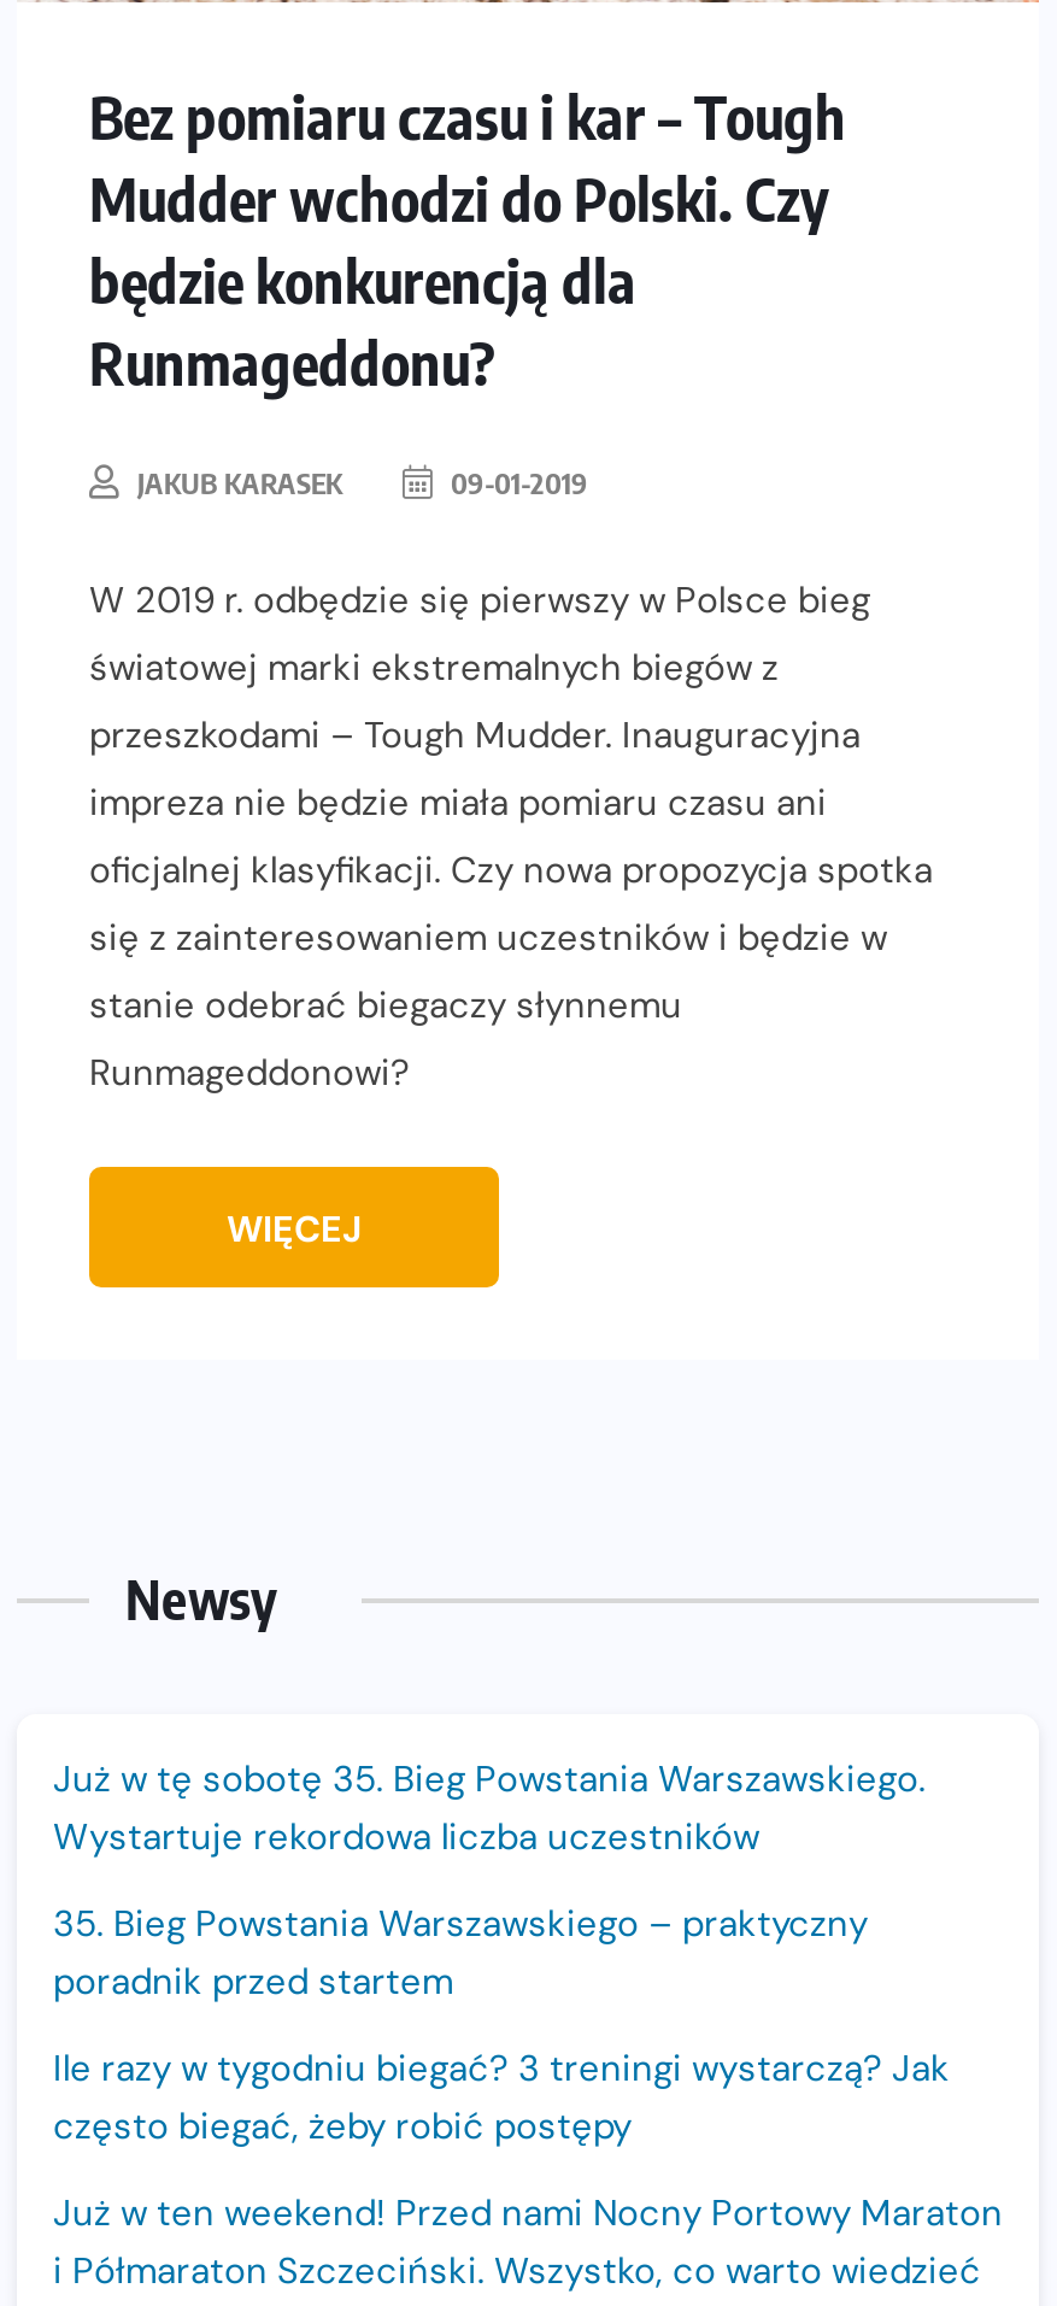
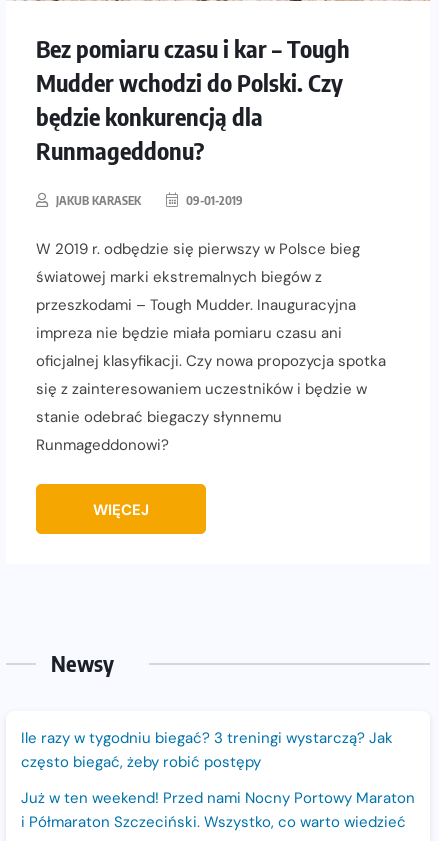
[53,1756,926,2006] Już w tę sobotę 35. Bieg Powstania Warszawskiego. | Wystartuje rekordowa liczba uczestników | 35. Bieg Powstania Warszawskiego – praktyczny | poradnik przed startem -> none

